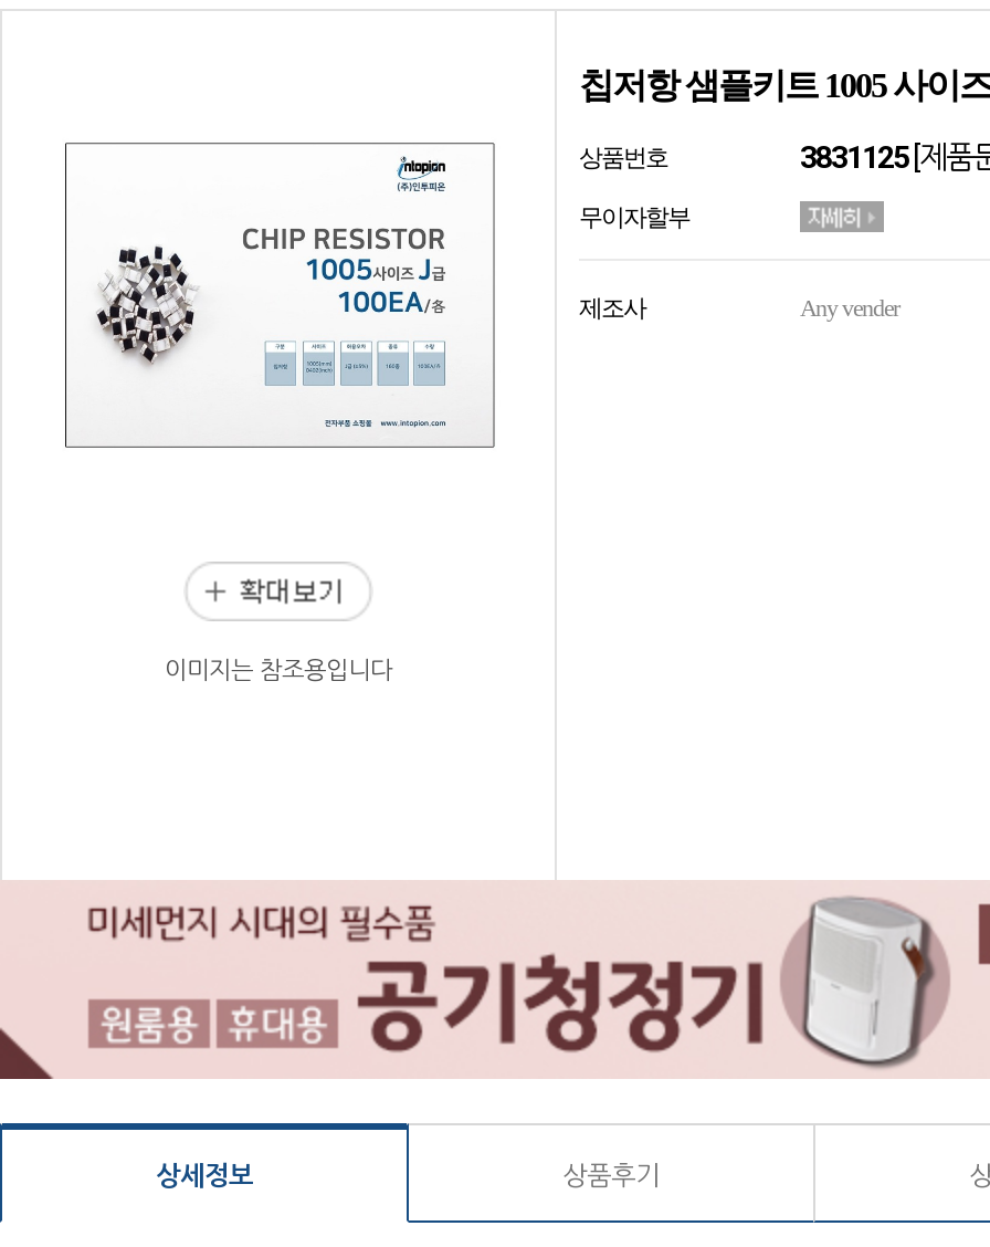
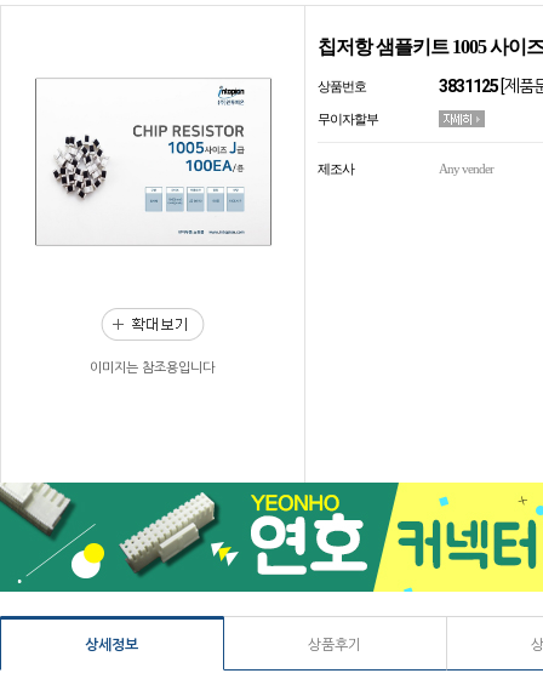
[7,880,983,1081] [image] -> [4,481,539,593] [image]

